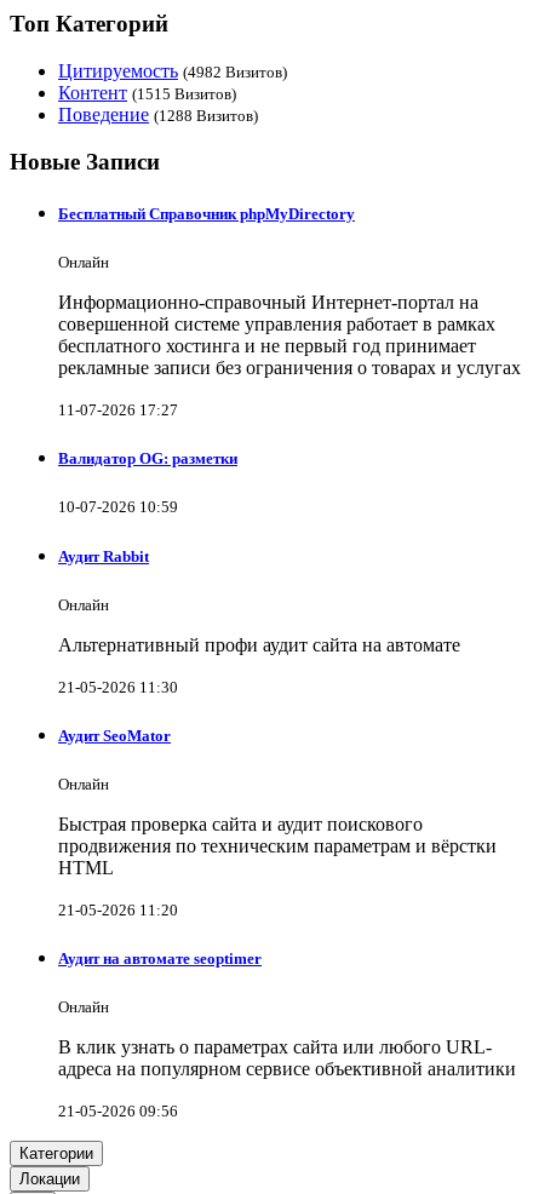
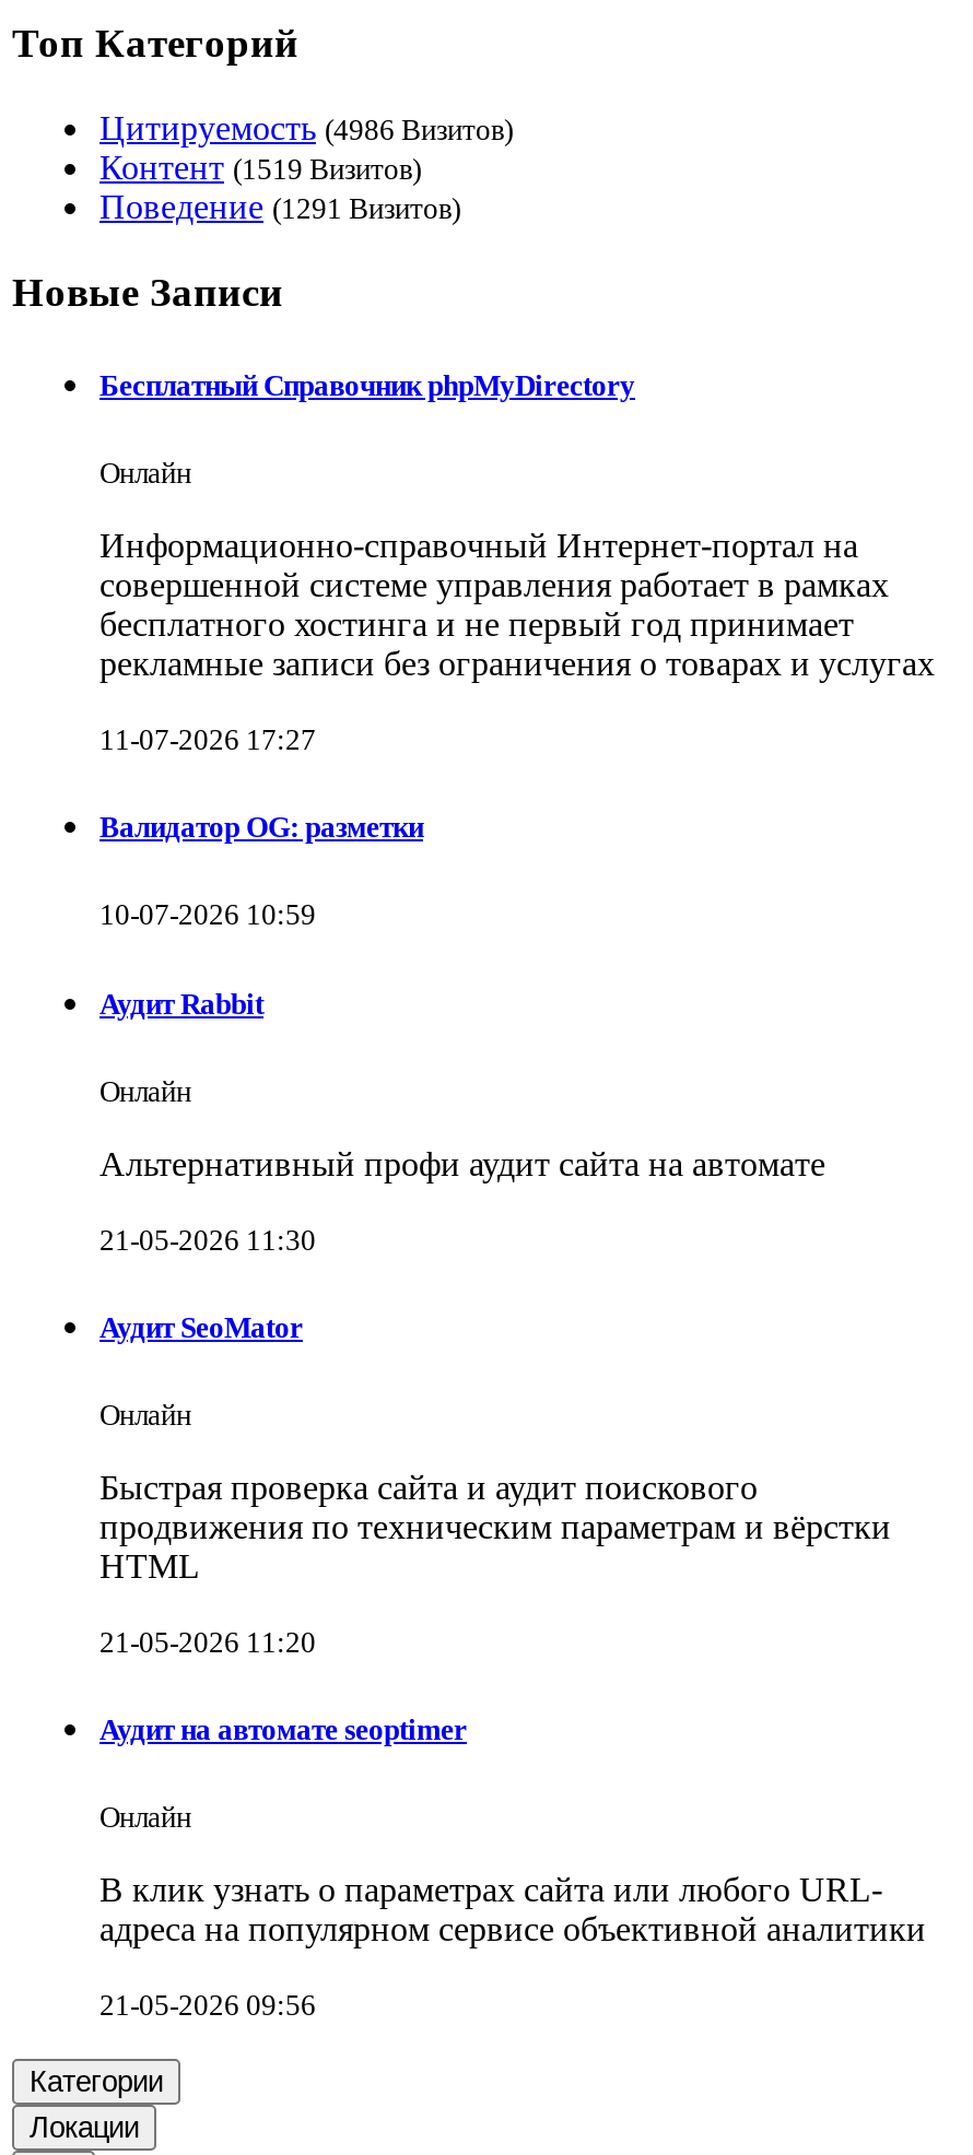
[58,61,287,81] Цитируемость (4982 Визитов) -> [99,109,513,146] Цитируемость (4986 Визитов)
[58,82,236,103] Контент (1515 Визитов) -> [99,149,421,186] Контент (1519 Визитов)
[58,104,258,125] Поведение (1288 Визитов) -> [99,188,460,225] Поведение (1291 Визитов)

